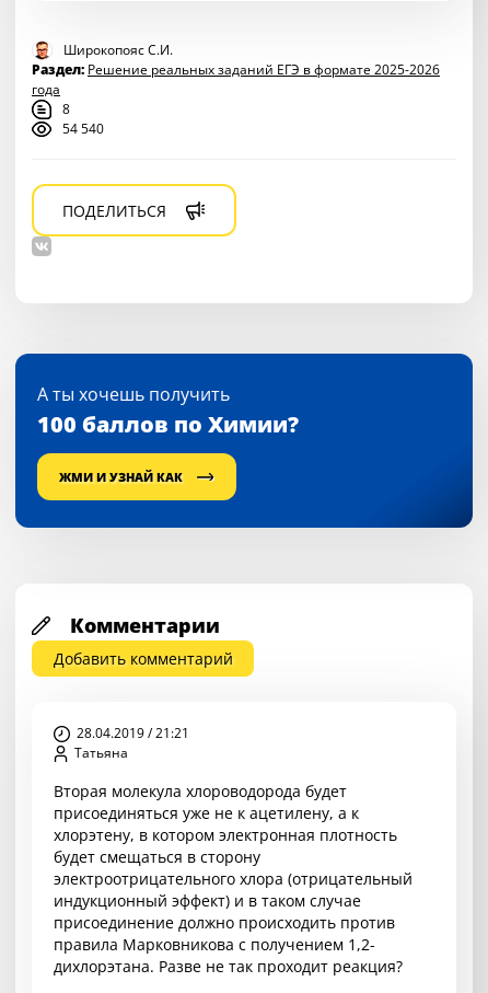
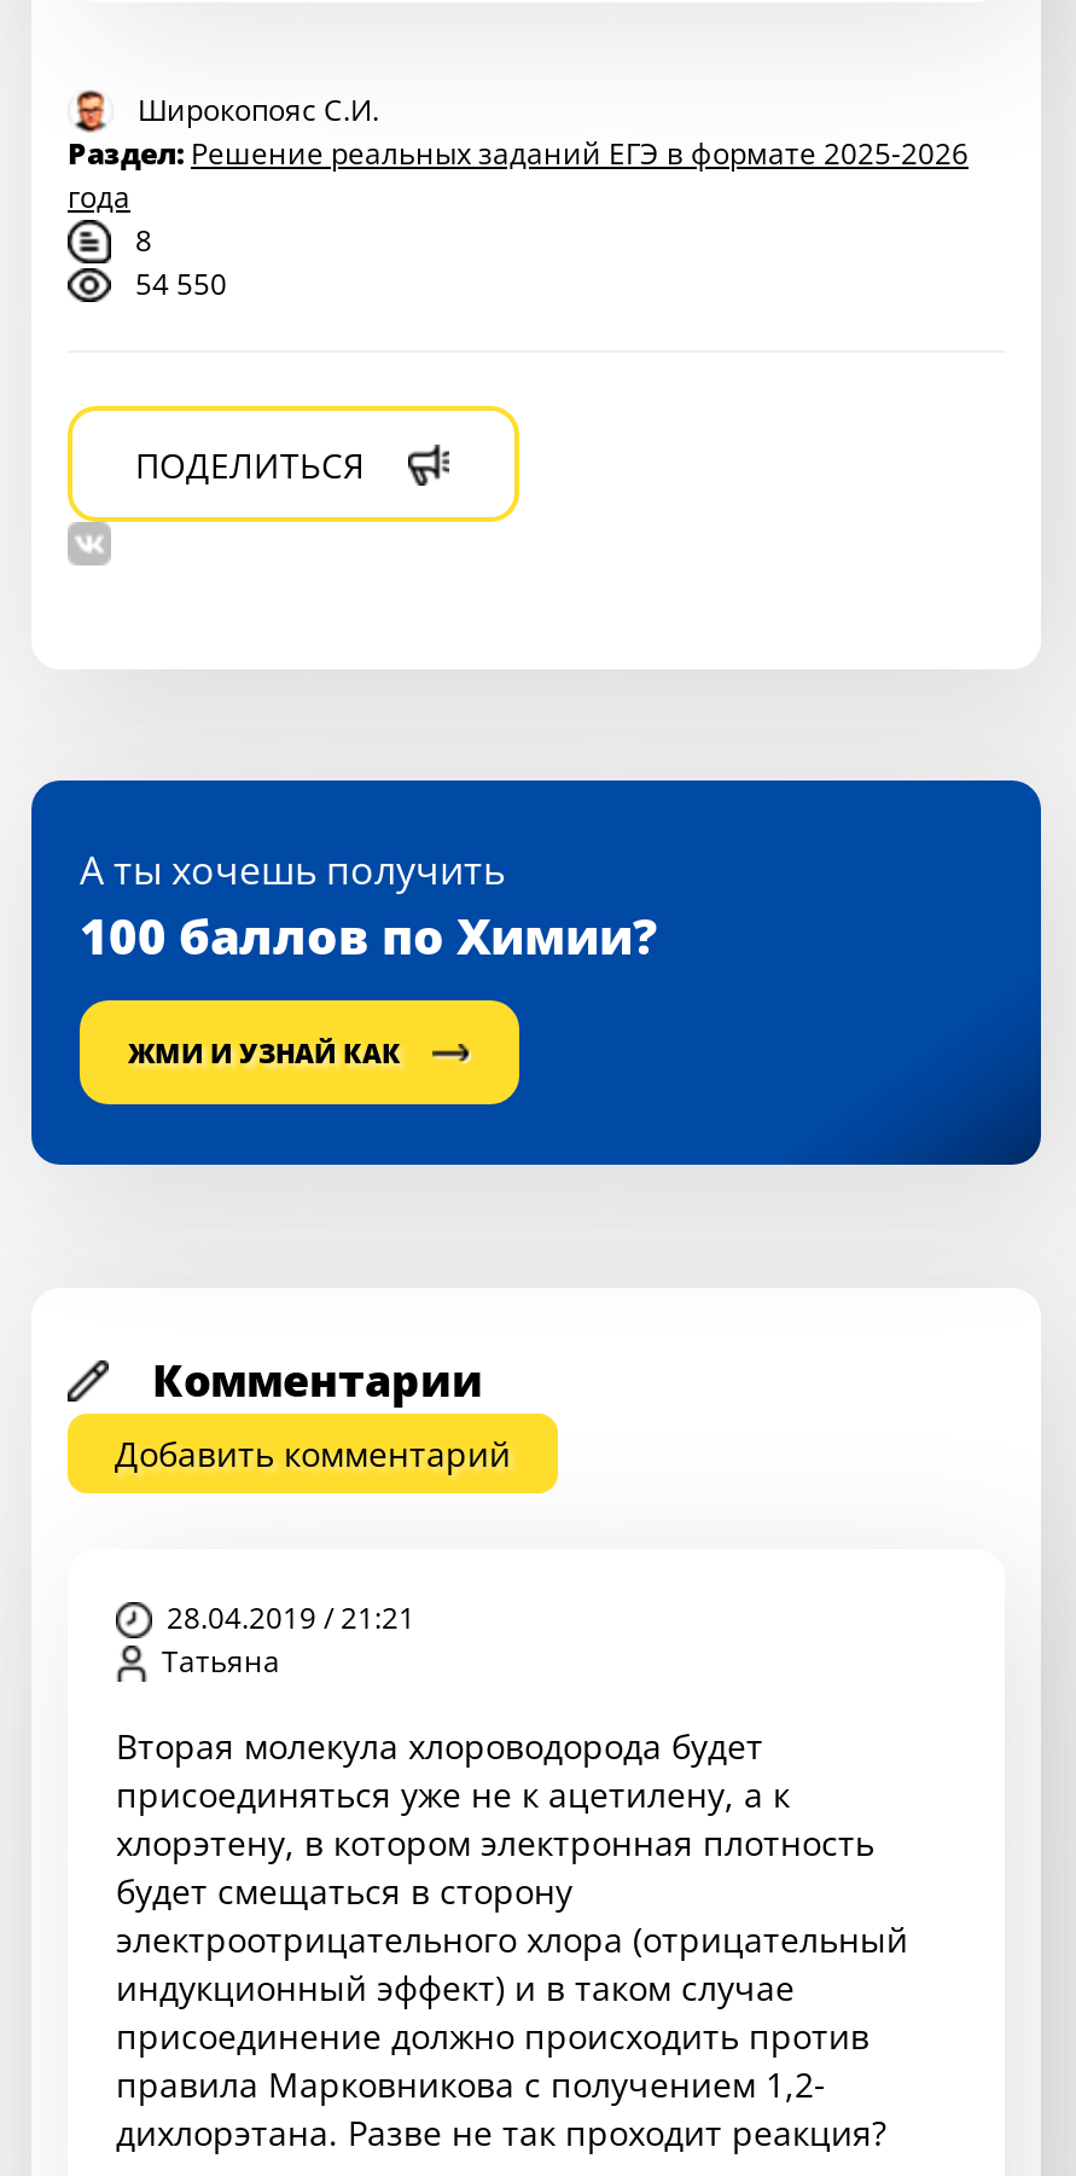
[62,119,104,138] 54 540 -> [135,263,227,304] 54 550

